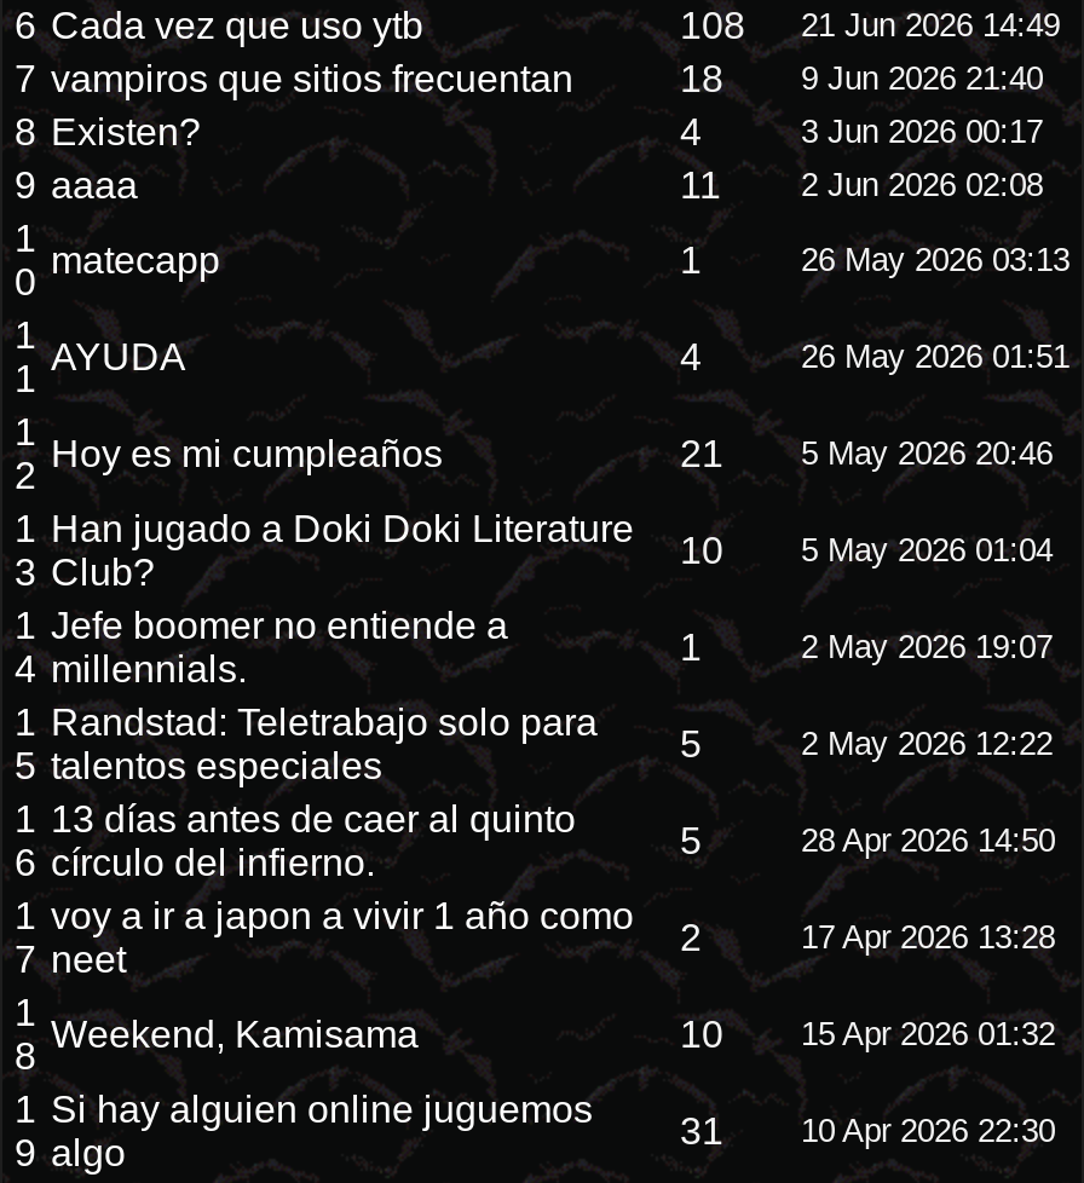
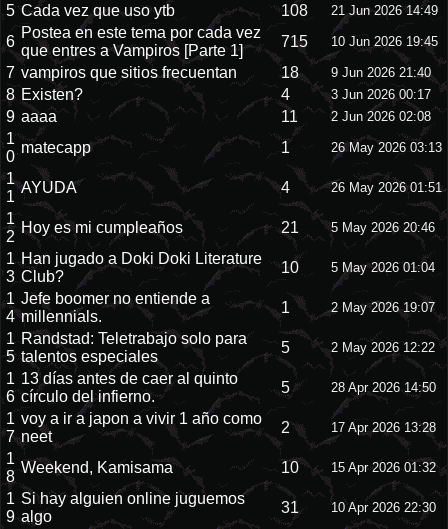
[15,6,423,47] 6 Cada vez que uso ytb -> [6,2,175,19] 5 Cada vez que uso ytb
none -> [6,33,15,50] 6
none -> [21,24,261,59] Postea en este tema por cada vez | que entres a Vampiros [Parte 1]
none -> [281,33,438,50] 715 | 10 Jun 2026 19:45

